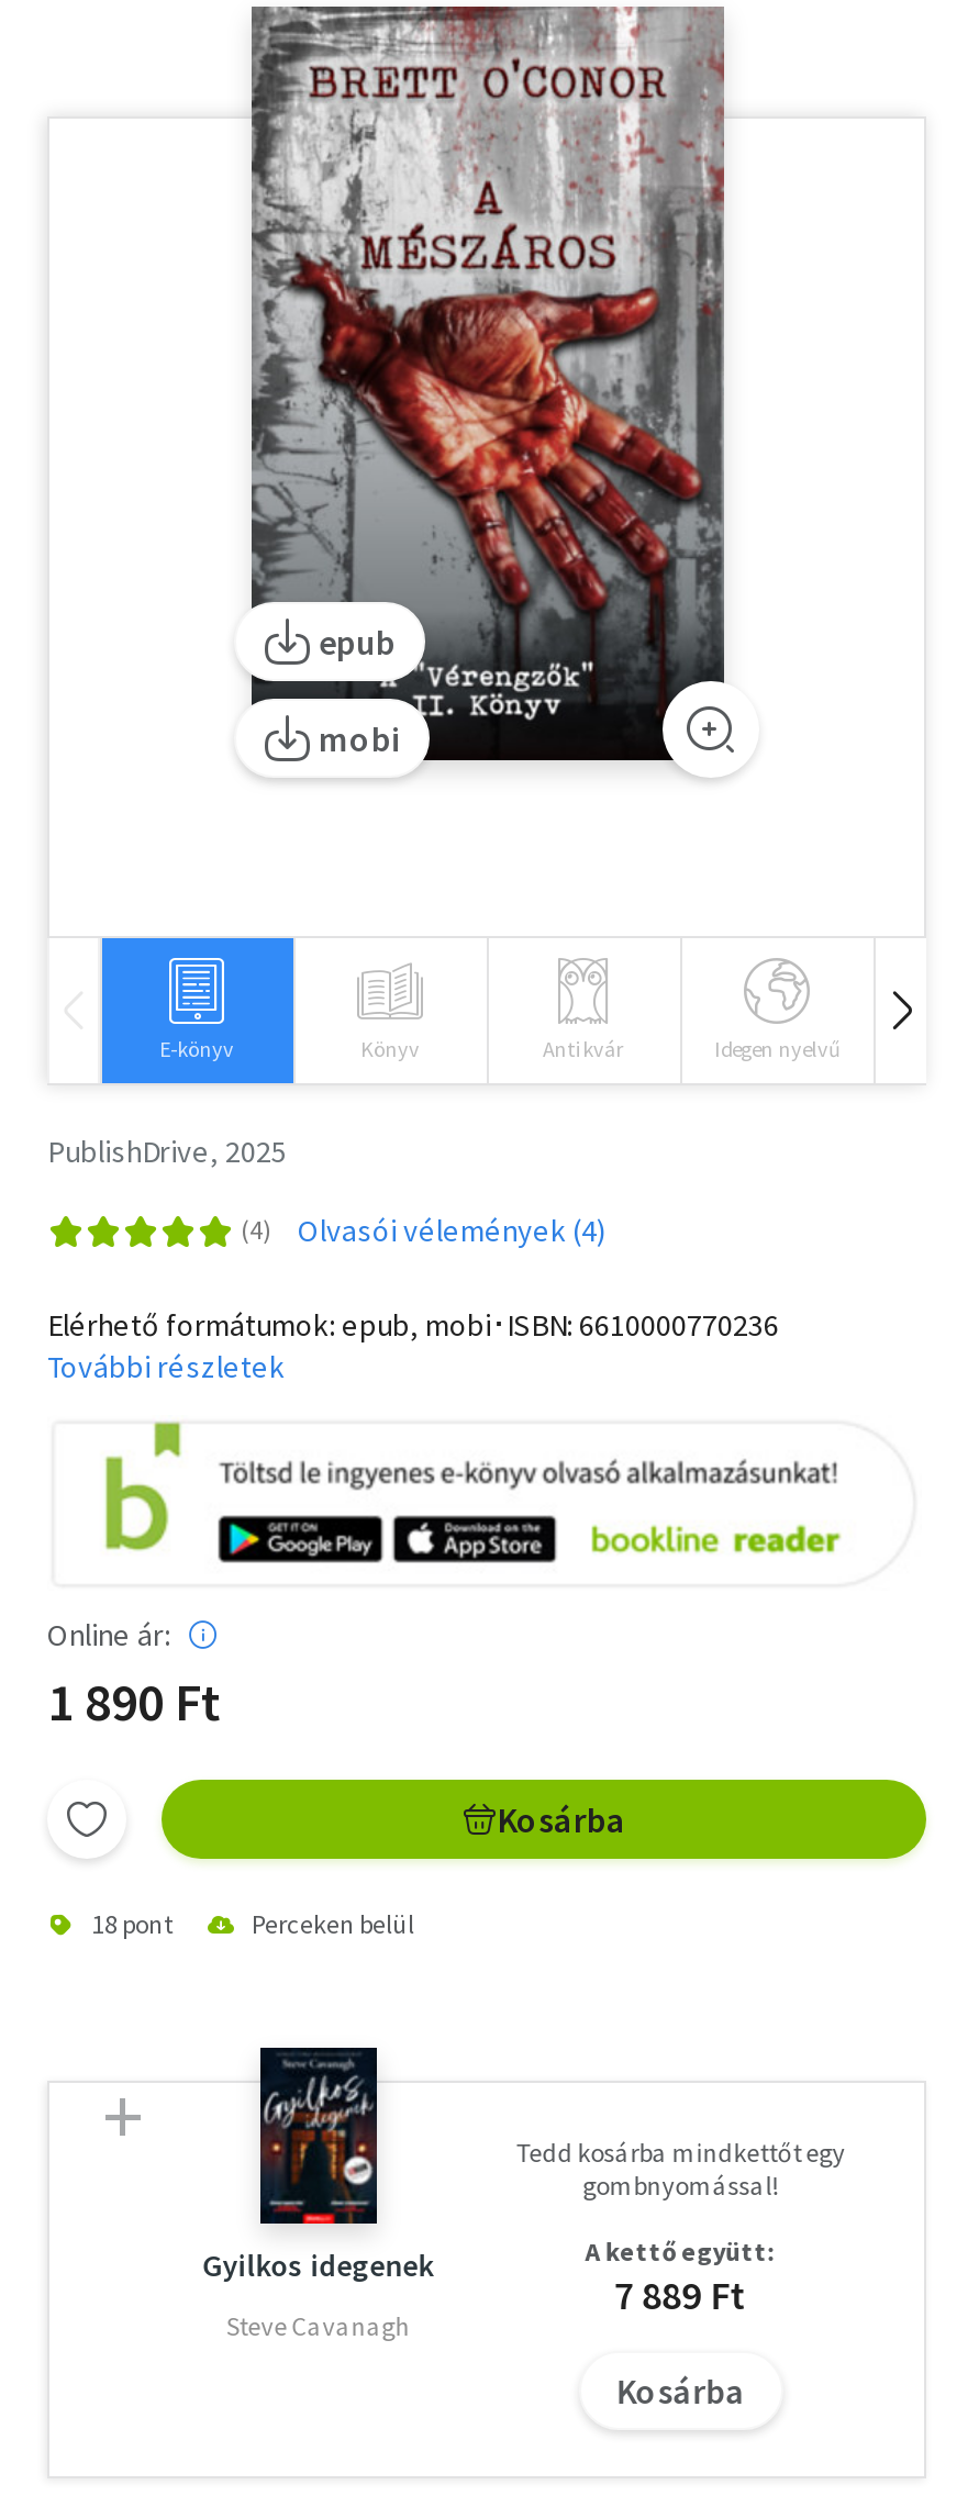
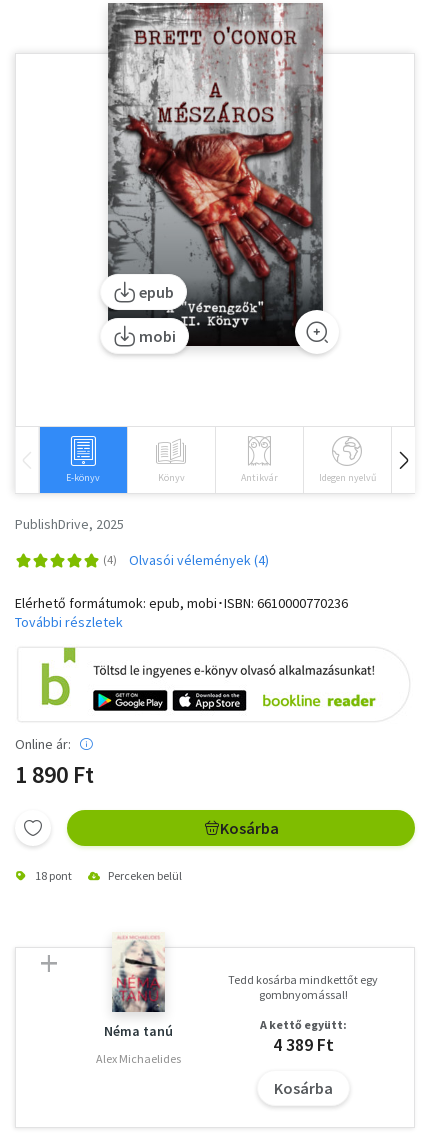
[203,2046,434,2286] [image] | Gyilkos idegenek -> [104,932,173,1040] [image] | Néma tanú
[614,2271,748,2321] 7 889 Ft -> [273,1033,334,1056] 4 389 Ft
[226,2310,410,2343] Steve Cavanagh -> [96,1051,181,1066] Alex Michaelides

